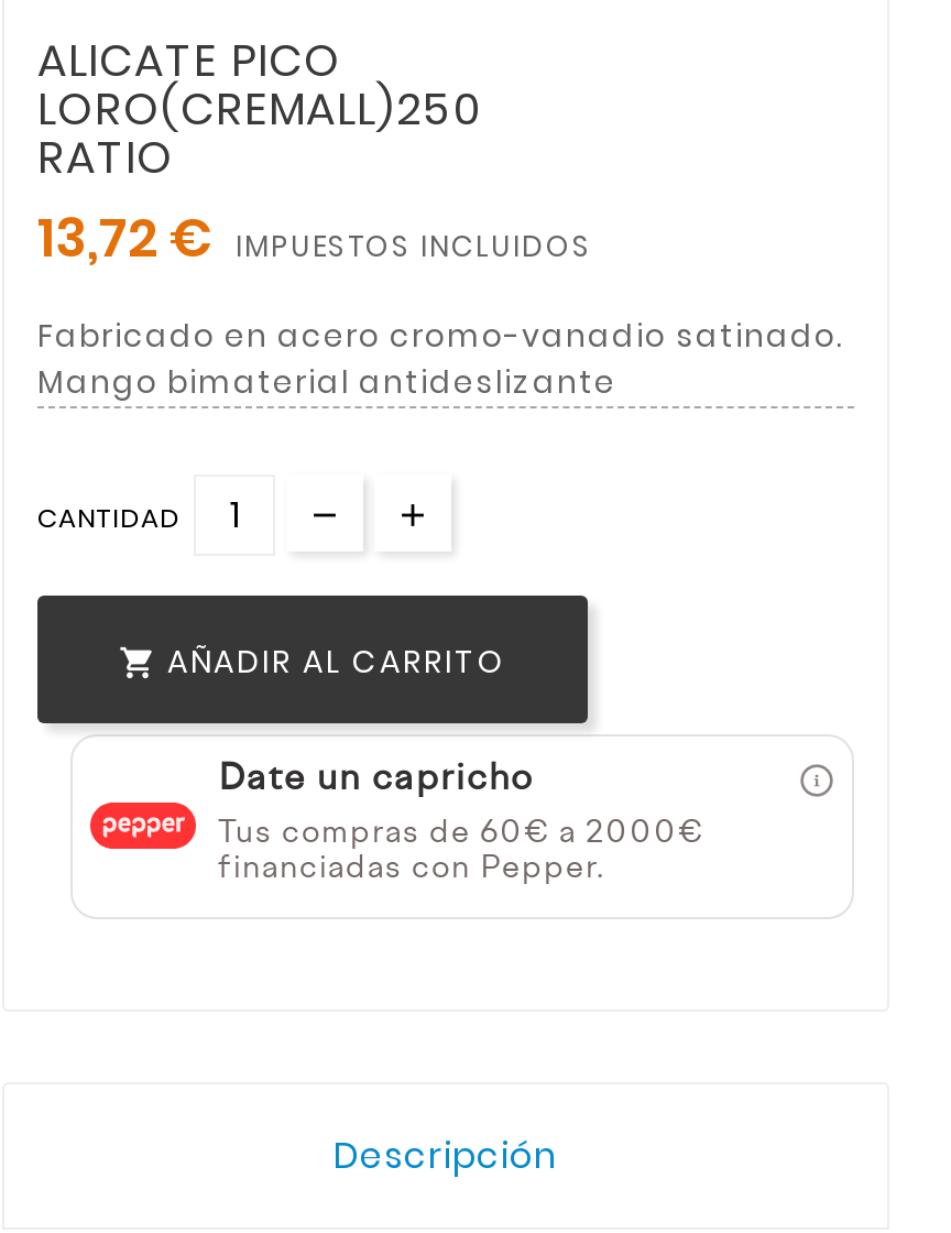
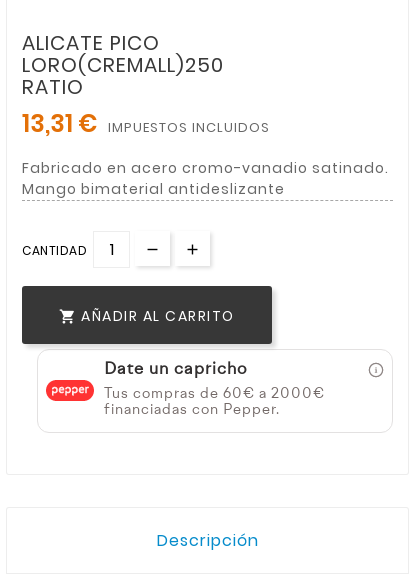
[37,202,592,275] 13,72 € IMPUESTOS INCLUIDOS -> [22,107,270,140] 13,31 € IMPUESTOS INCLUIDOS

